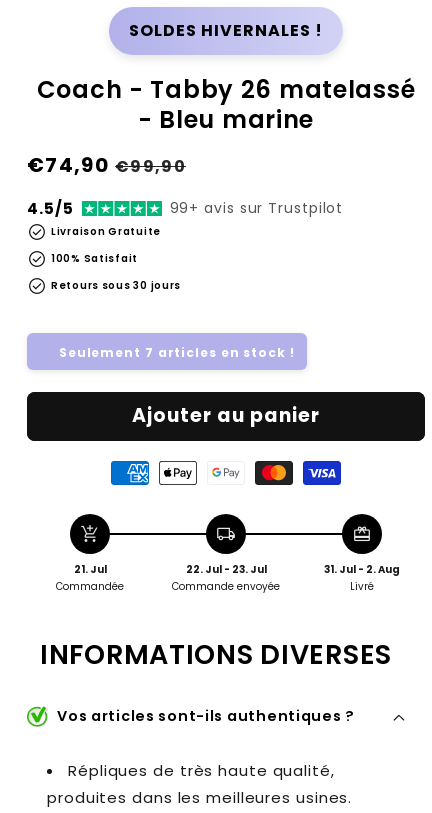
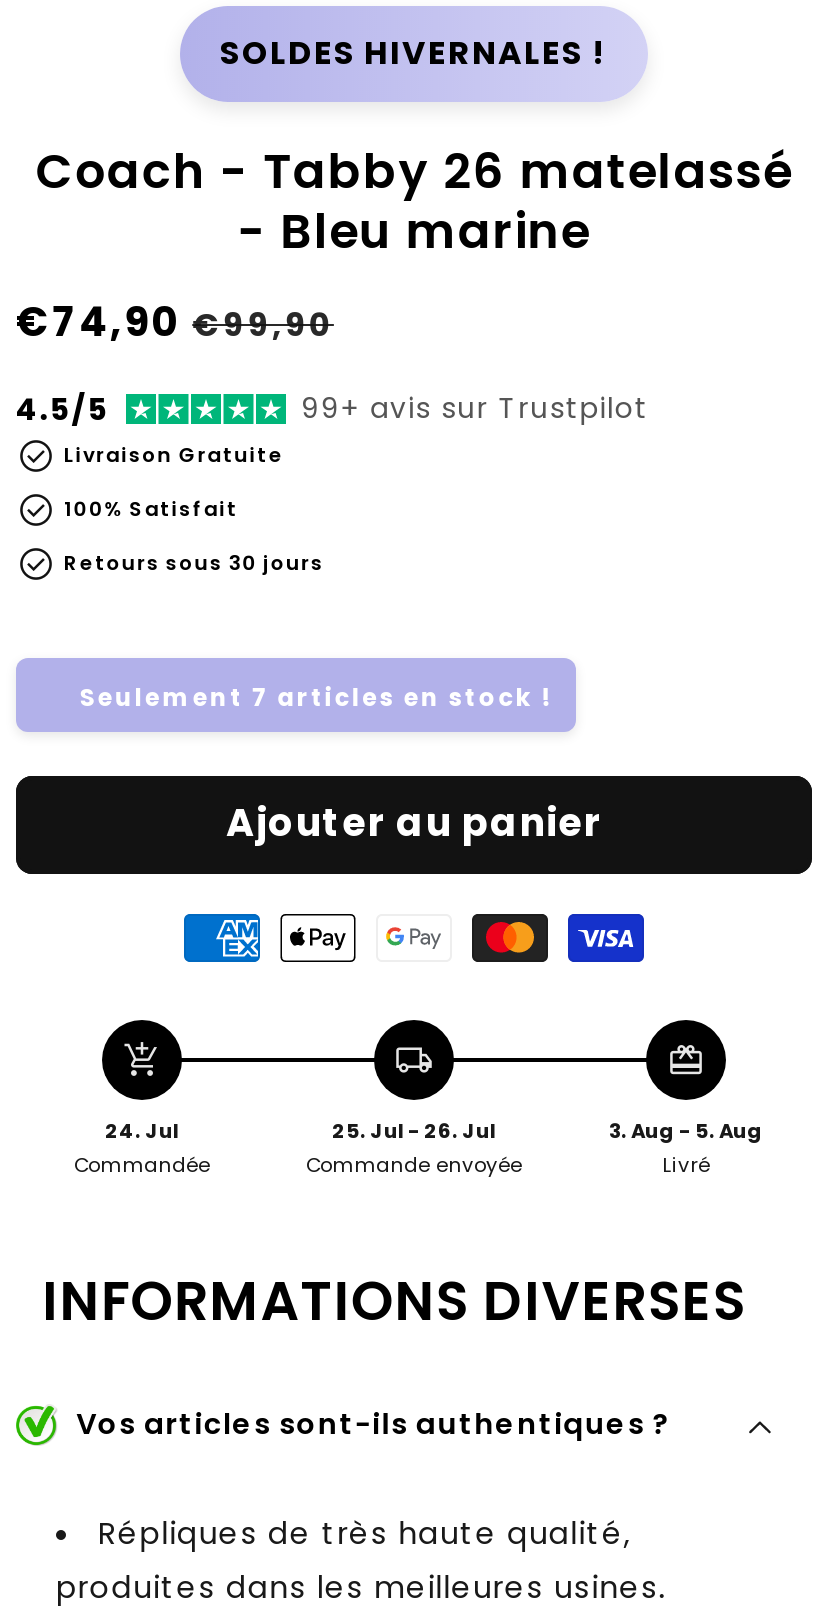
[73,562,106,577] 21. Jul -> [105,1115,179,1145] 24. Jul
[185,562,266,577] 22. Jul - 23. Jul -> [332,1115,496,1145] 25. Jul - 26. Jul
[324,562,400,577] 31. Jul - 2. Aug -> [609,1115,763,1145] 3. Aug - 5. Aug

